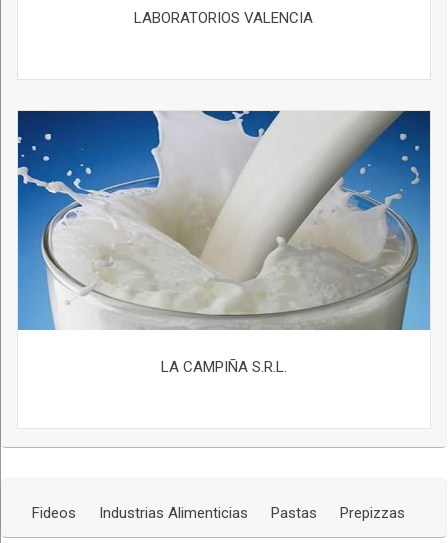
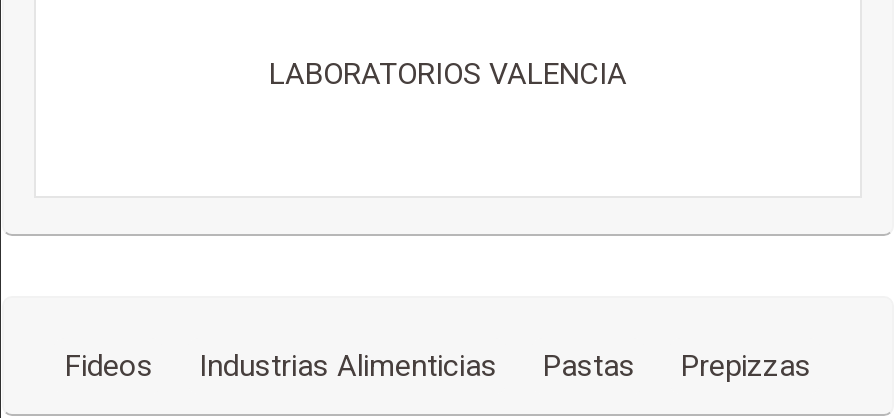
[17,110,431,376] [image] | LA CAMPIÑA S.R.L. -> none

